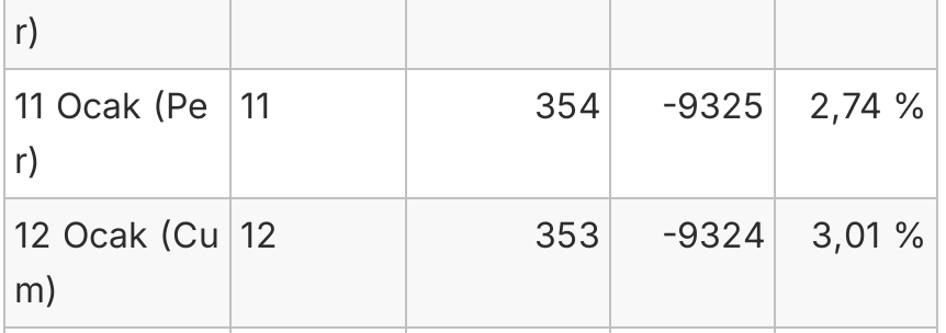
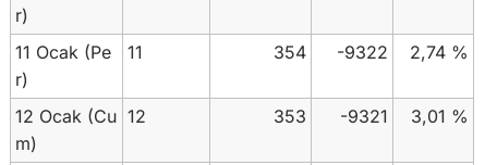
[534,83,927,127] 354 -9325 2,74 % -> [274,41,469,63] 354 -9322 2,74 %
[534,213,927,256] 353 -9324 3,01 % -> [274,105,469,127] 353 -9321 3,01 %

